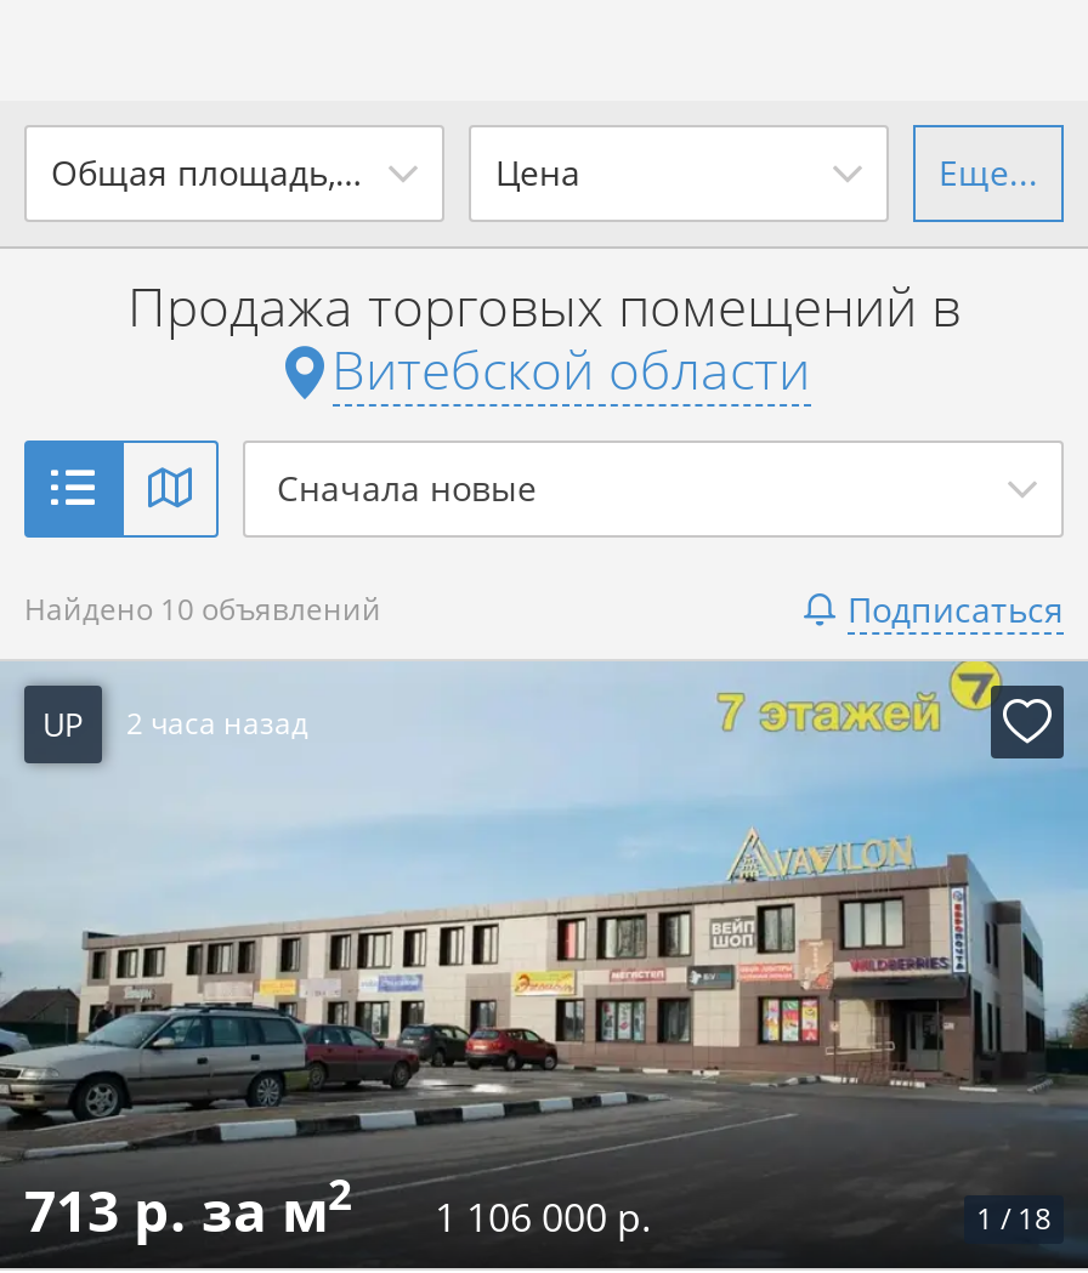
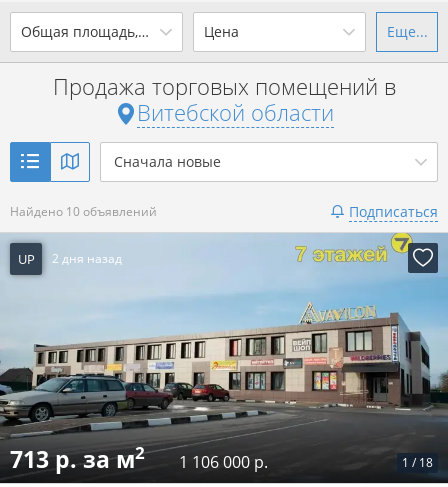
[42,701,308,745] UP 2 часа назад -> [17,249,122,267] UP 2 дня назад

